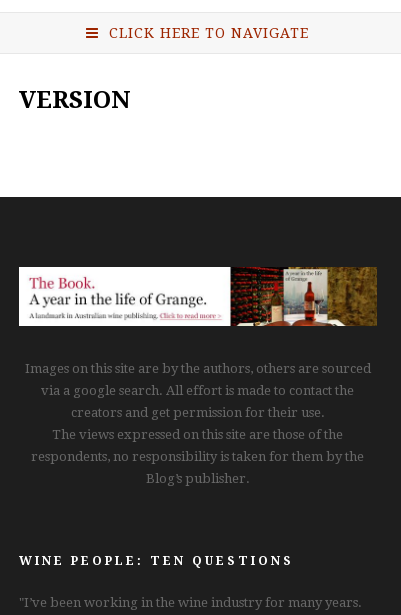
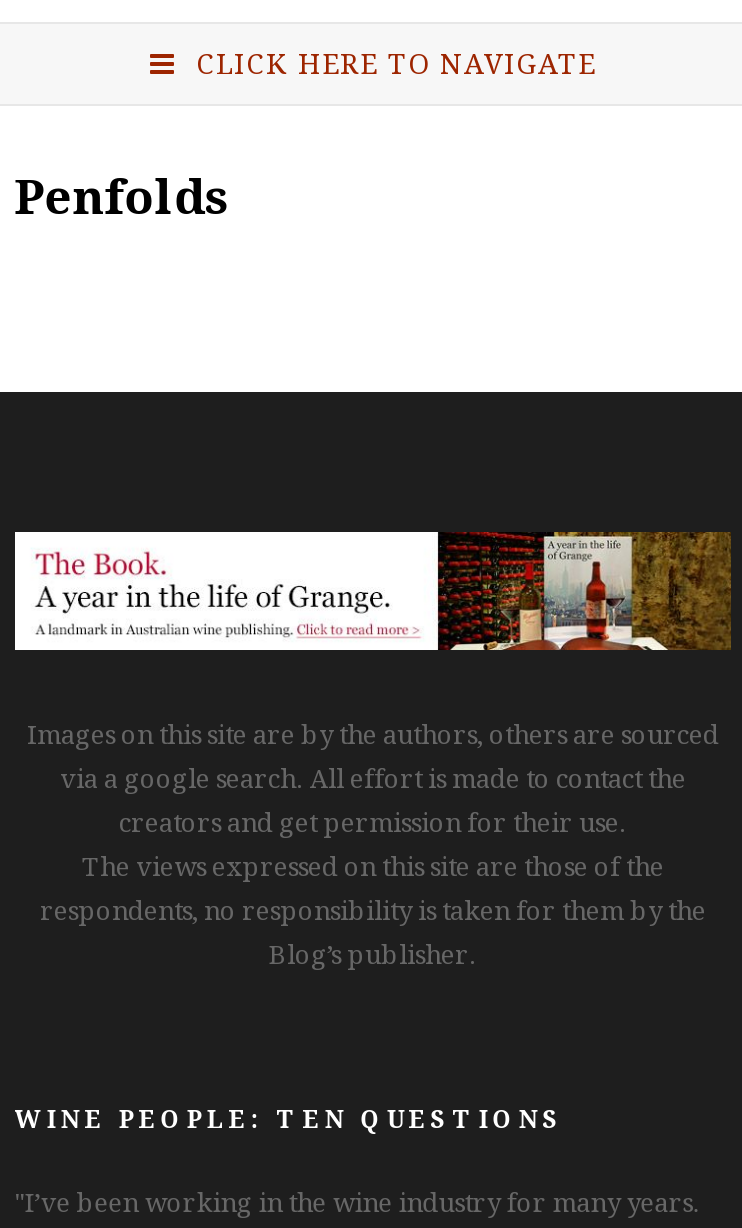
[19,86,131,114] VERSION -> [15,170,229,226] Penfolds

